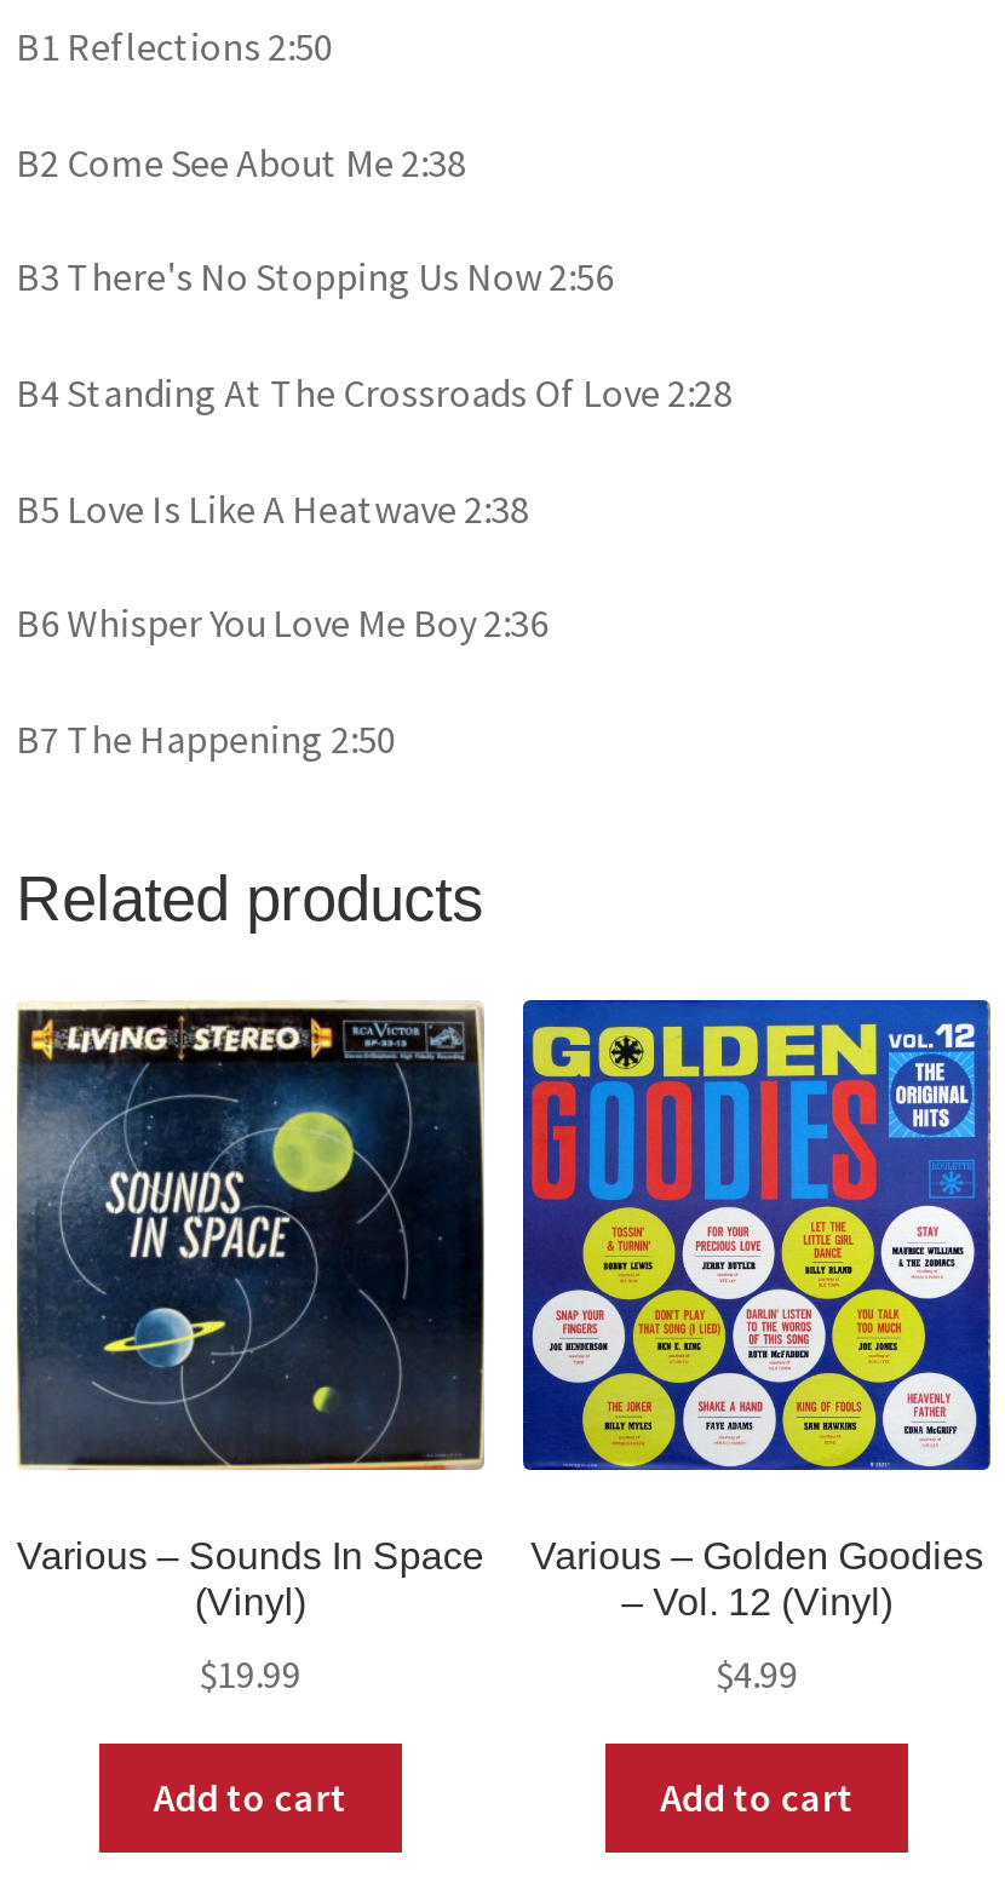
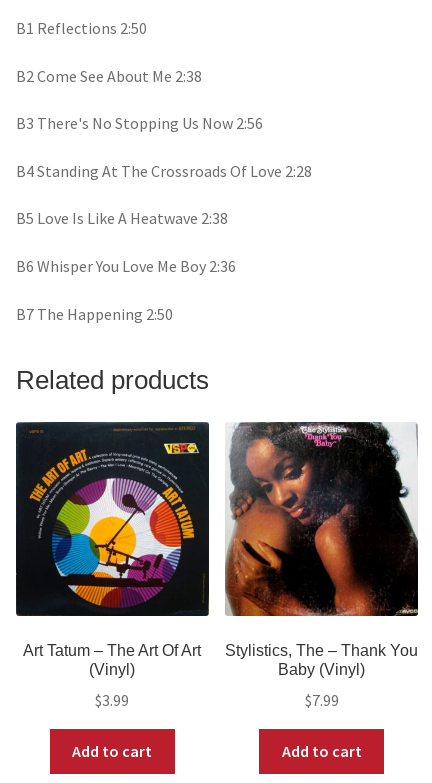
[15,1000,487,1575] [image] | Various – Sounds In Space -> [15,421,210,659] [image] | Art Tatum – The Art Of Art
[521,998,993,1621] [image] | Various – Golden Goodies | – Vol. 12 (Vinyl) -> [224,421,419,678] [image] | Stylistics, The – Thank You | Baby (Vinyl)
[199,1649,301,1698] $19.99 -> [95,690,129,710] $3.99
[716,1649,798,1698] $4.99 -> [305,690,339,710] $7.99

